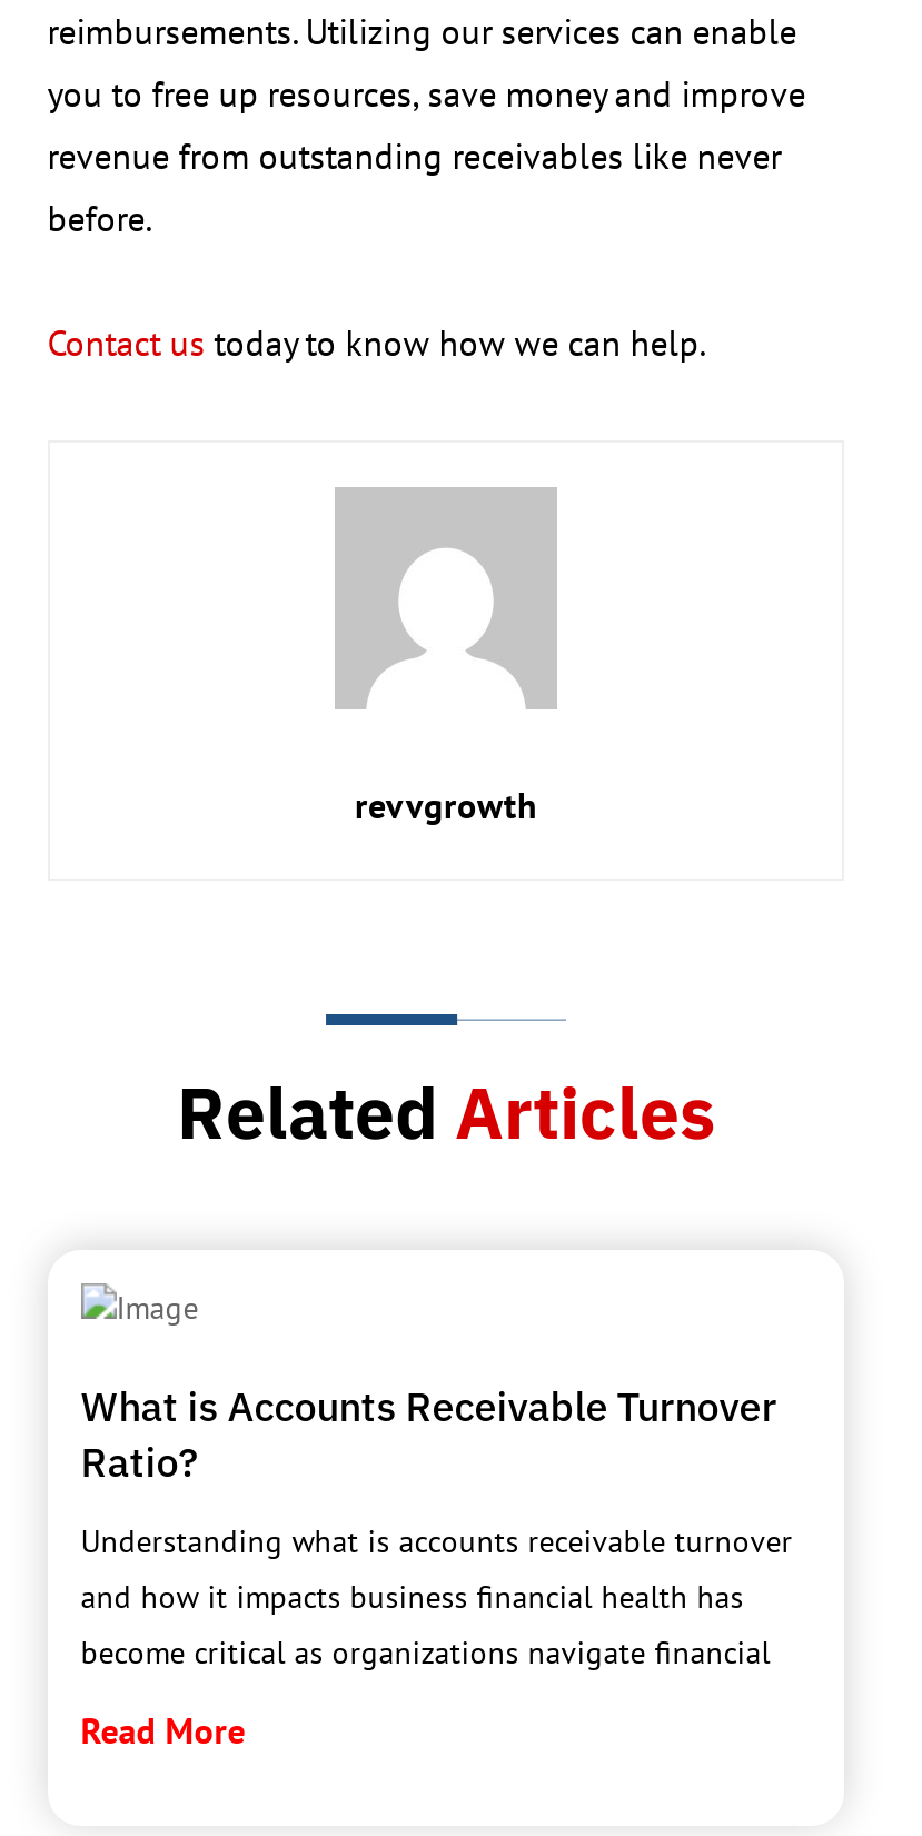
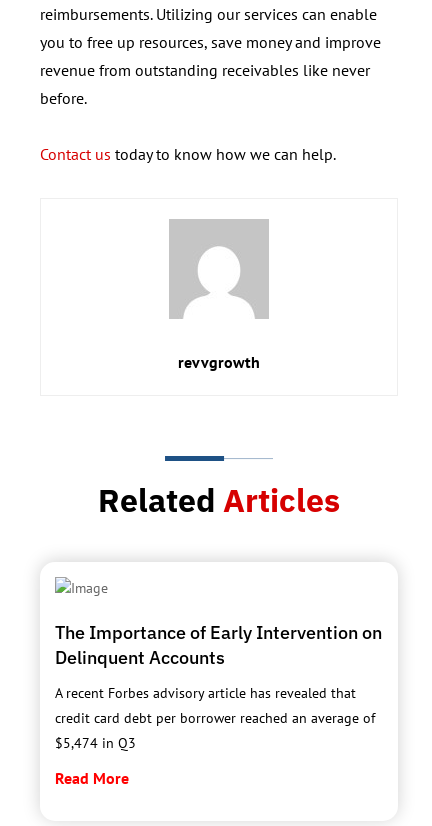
[81,1382,777,1488] What is Accounts Receivable Turnover | Ratio? -> [55,621,382,669] The Importance of Early Intervention on | Delinquent Accounts
[81,1522,793,1673] Understanding what is accounts receivable turnover | and how it impacts business financial health has | become critical as organizations navigate financial -> [55,684,375,752] A recent Forbes advisory article has revealed that | credit card debt per borrower reached an average of | $5,474 in Q3

